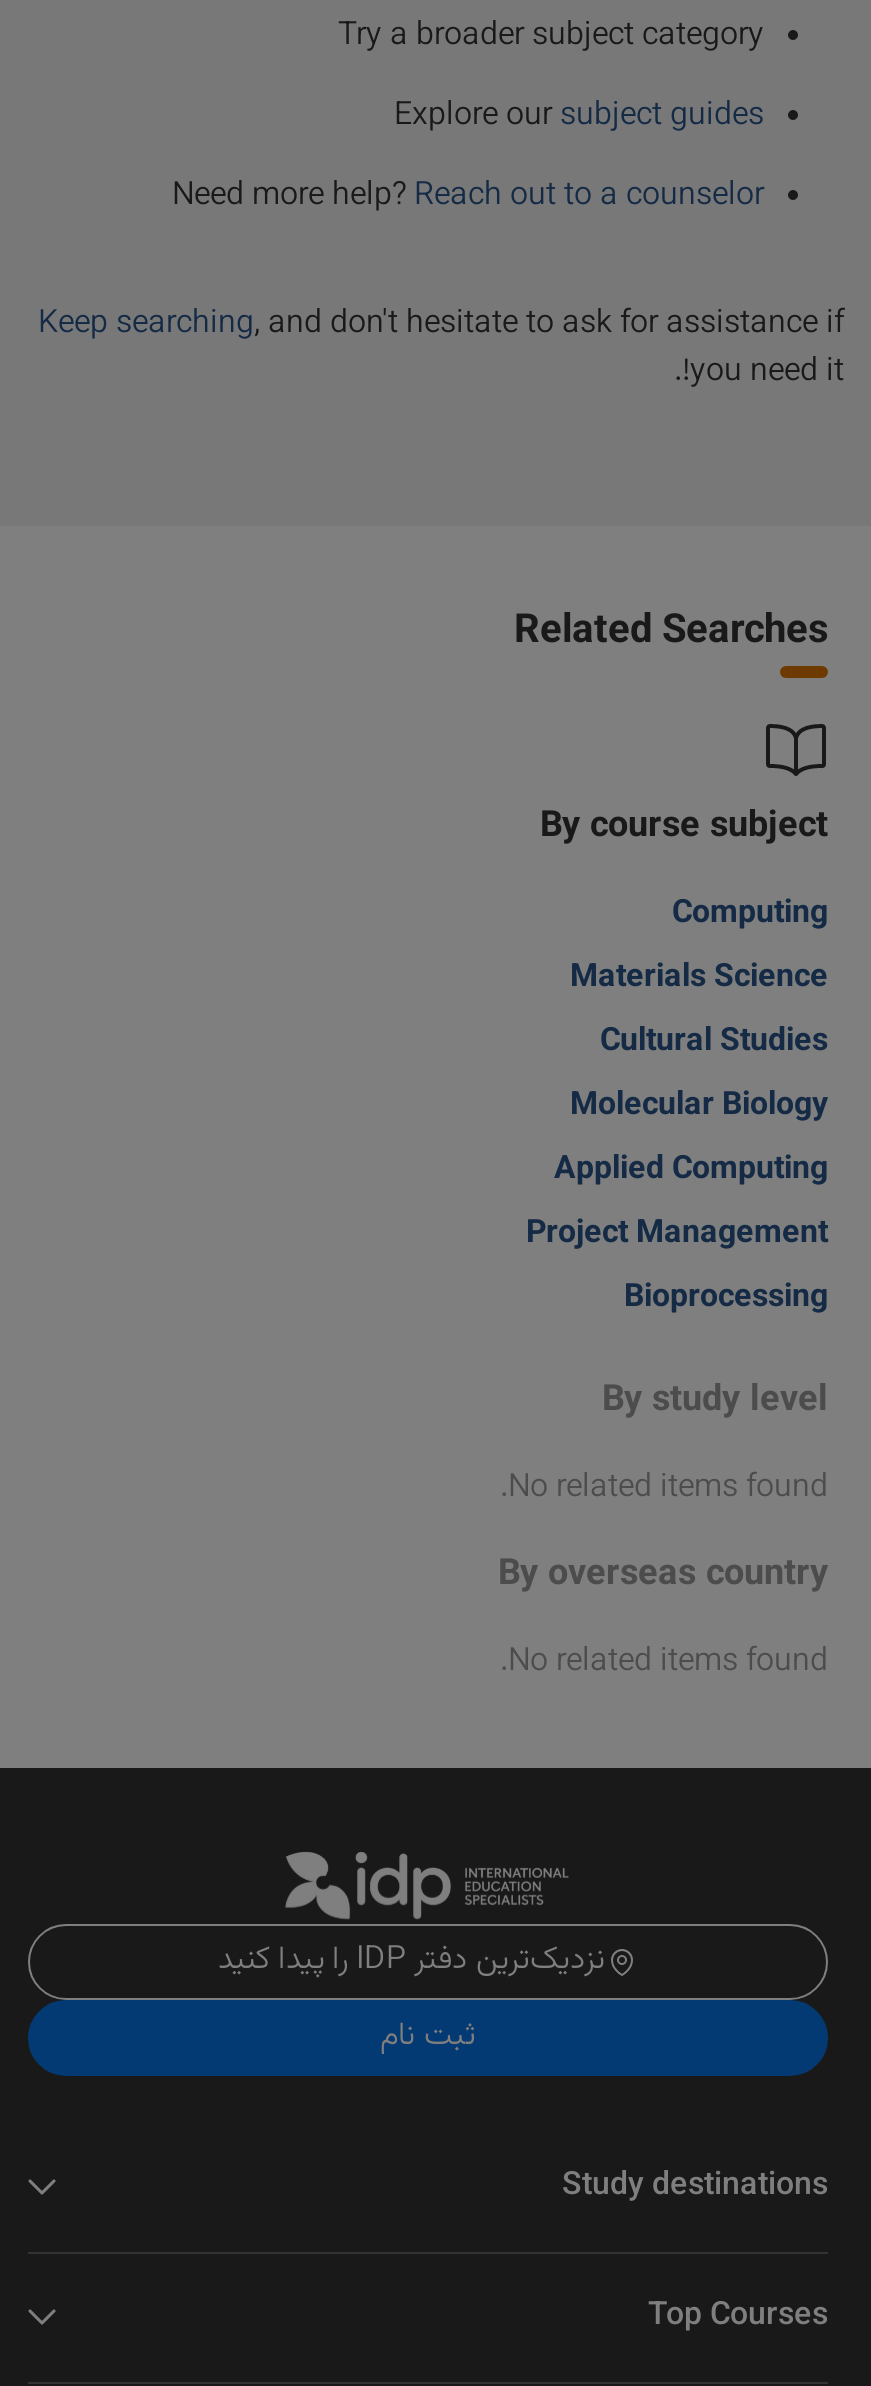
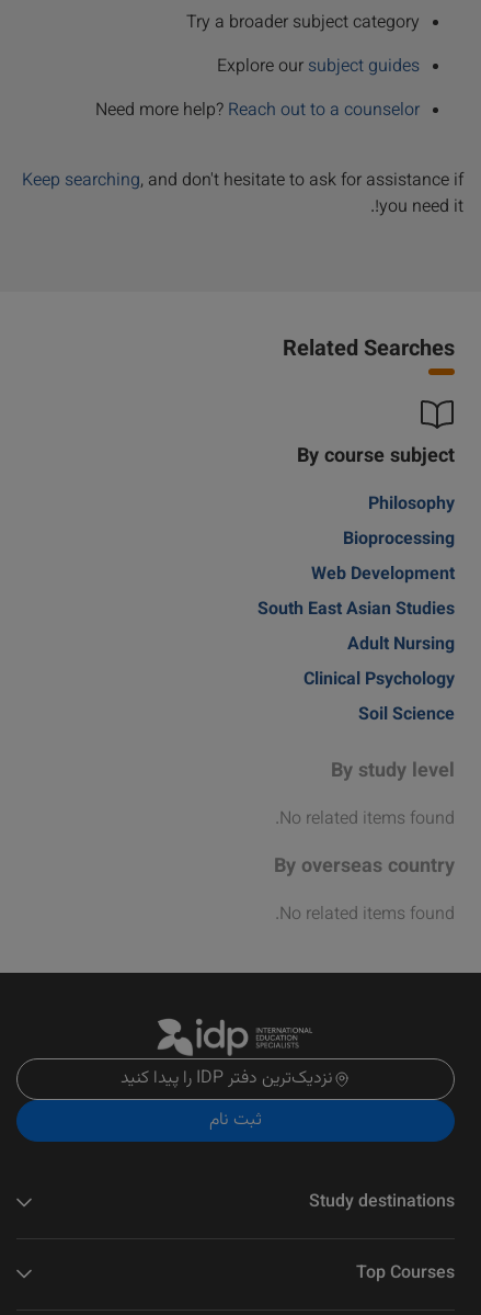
[526,889,828,1259] Computing | Materials Science | Cultural Studies | Molecular Biology | Applied Computing | Project Management -> [368,491,455,518] Philosophy
moved [624,1273,828,1323] -> [343,526,455,553]: Bioprocessing
none -> [257,561,455,729] Web Development | South East Asian Studies | Adult Nursing | Clinical Psychology | Soil Science

